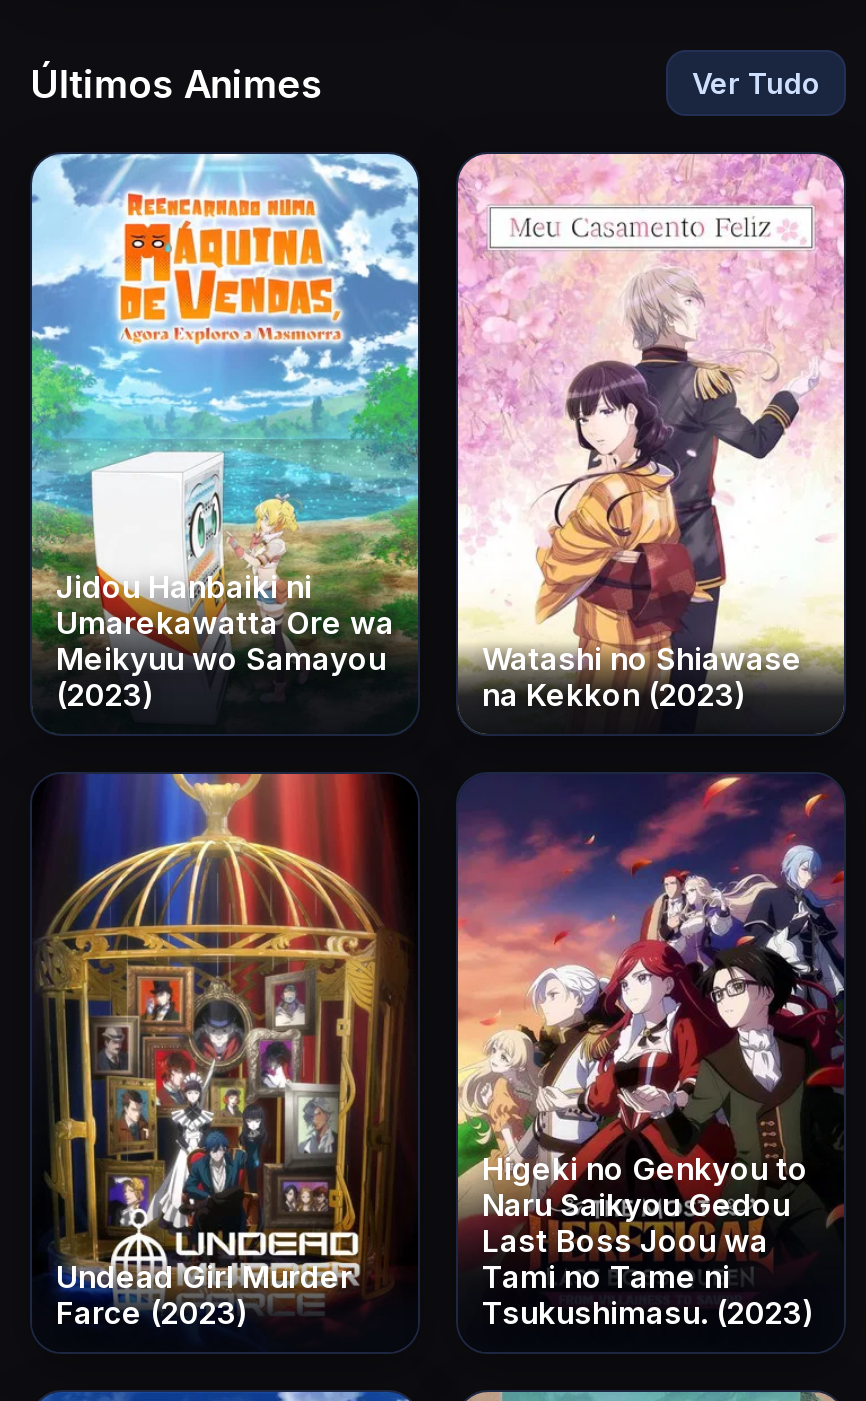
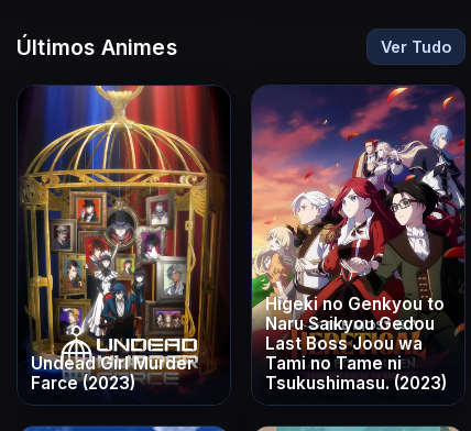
[30,152,420,713] [image] | Jidou Hanbaiki ni | Umarekawatta Ore wa | Meikyuu wo Samayou | (2023) -> none
[456,152,846,714] [image] | Watashi no Shiawase | na Kekkon (2023) -> none

